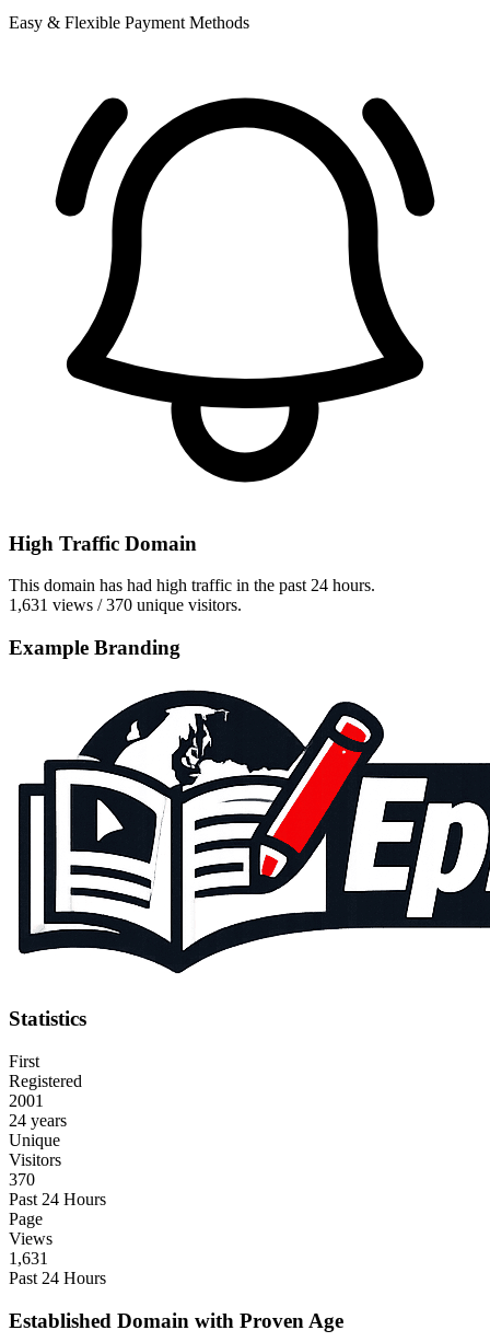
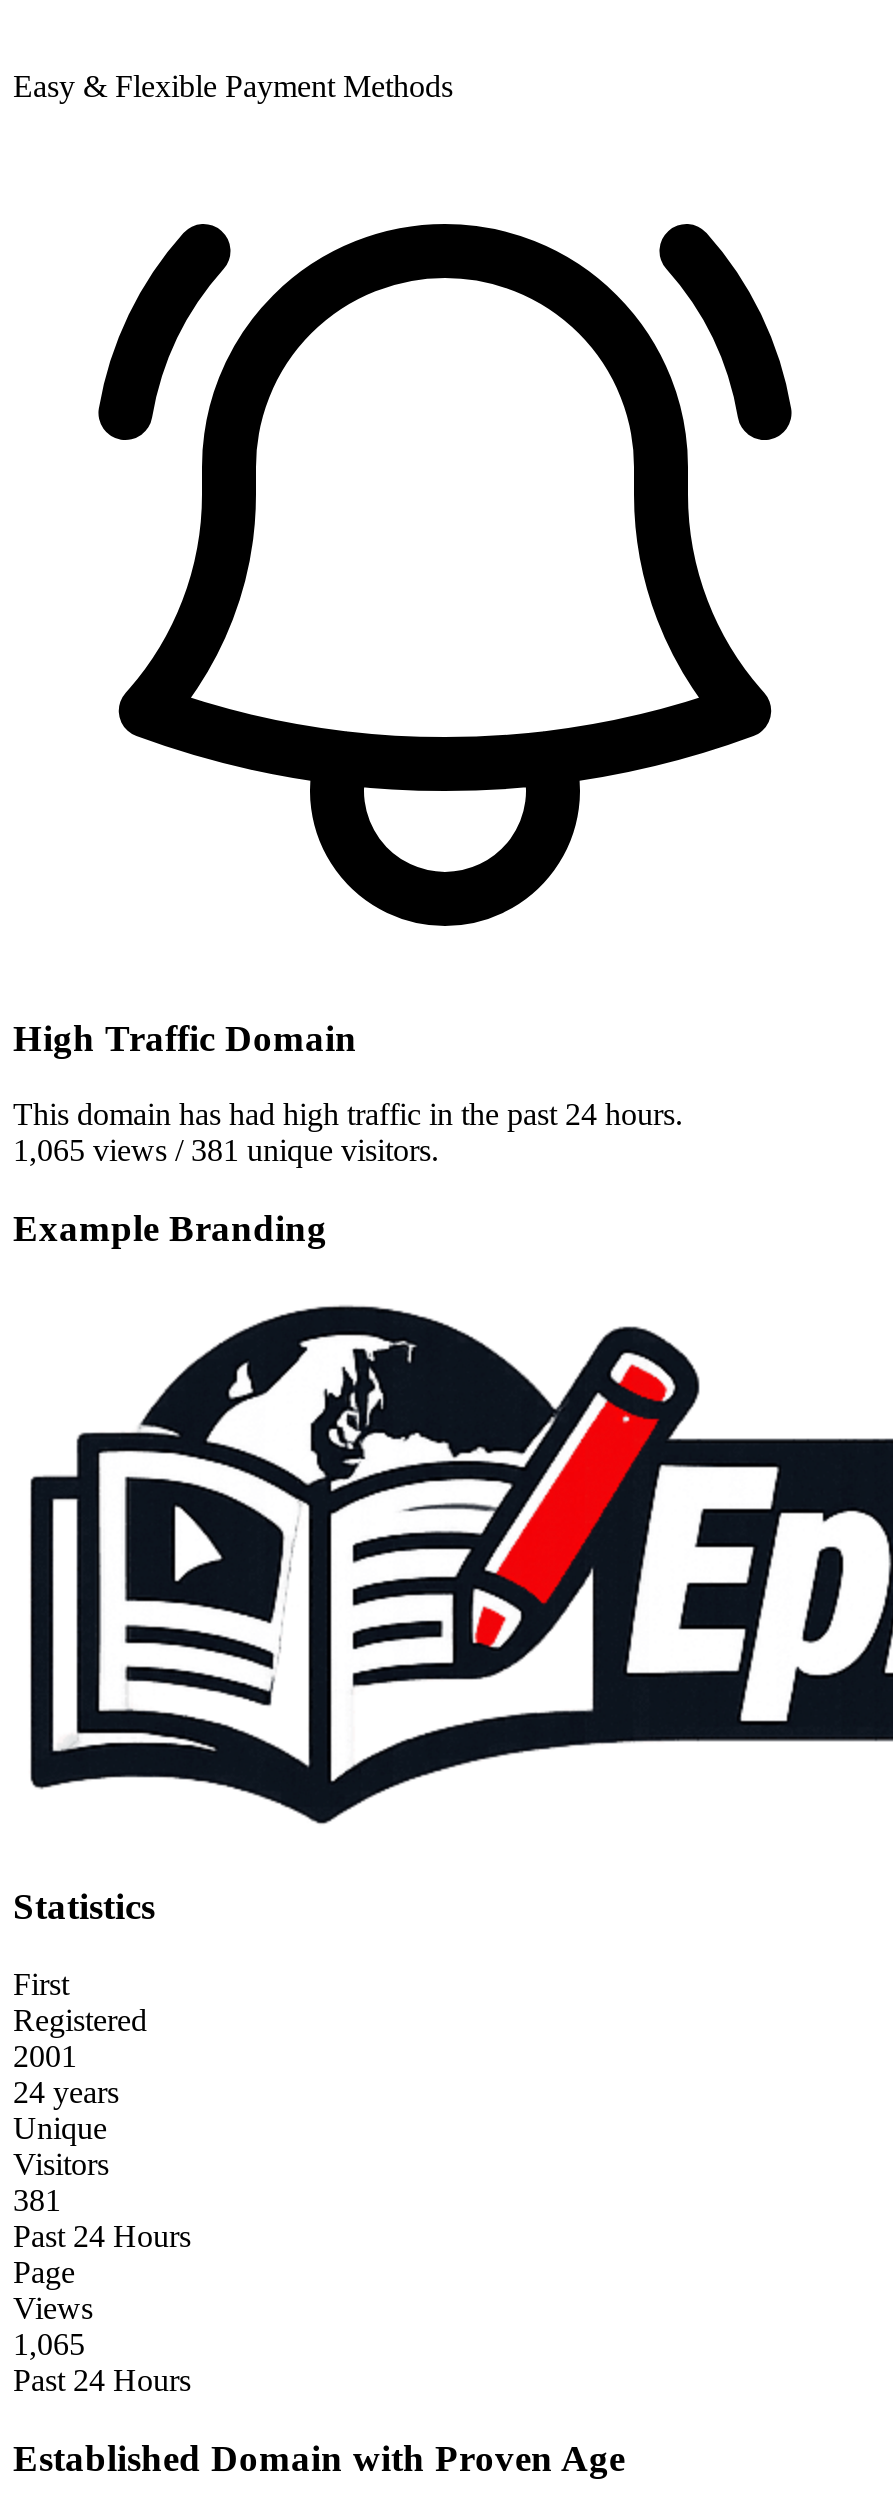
[9,596,242,614] 1,631 views / 370 unique visitors. -> [13,1134,439,1168] 1,065 views / 381 unique visitors.
[9,1170,35,1189] 370 -> [13,2183,61,2217] 381
[9,1249,48,1268] 1,631 -> [13,2327,85,2361] 1,065

